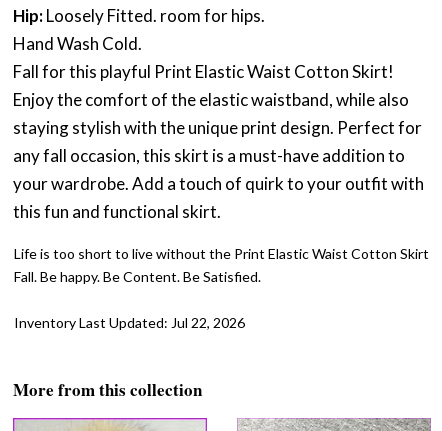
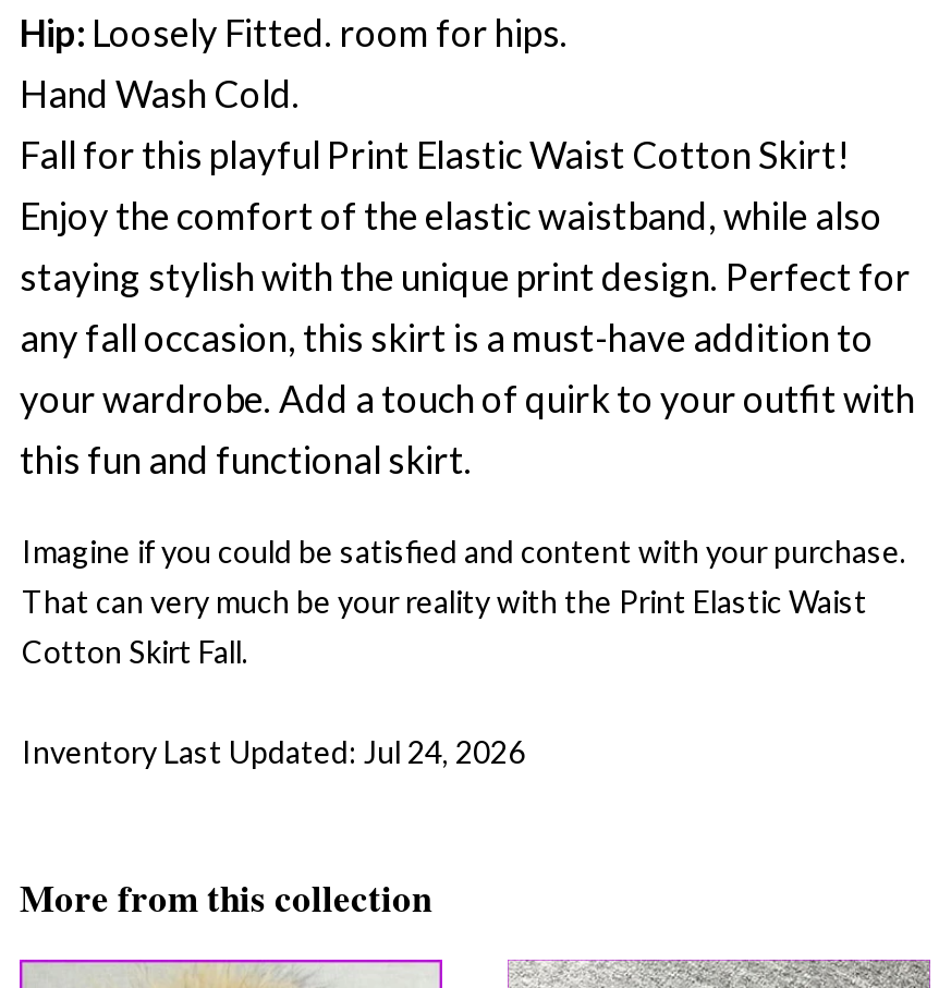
[14,245,429,285] Life is too short to live without the Print Elastic Waist Cotton Skirt | Fall. Be happy. Be Content. Be Satisfied. -> [22,533,906,670] Imagine if you could be satisfied and content with your purchase. | That can very much be your reality with the Print Elastic Waist | Cotton Skirt Fall.
[14,314,245,331] Inventory Last Updated: Jul 22, 2026 -> [22,734,525,771] Inventory Last Updated: Jul 24, 2026

